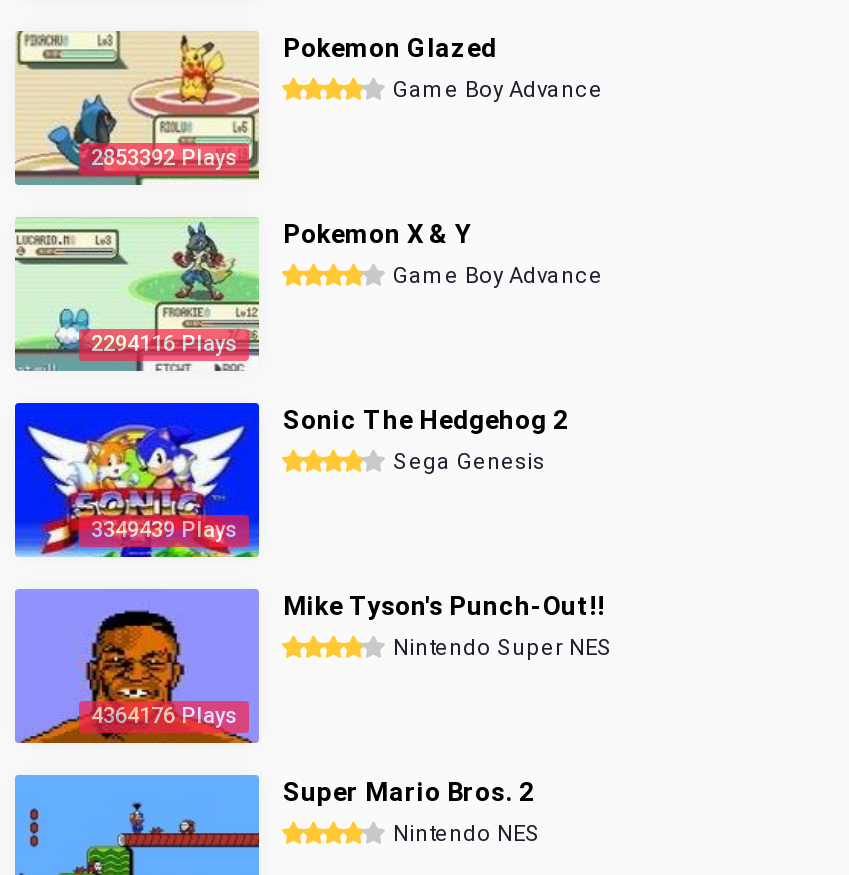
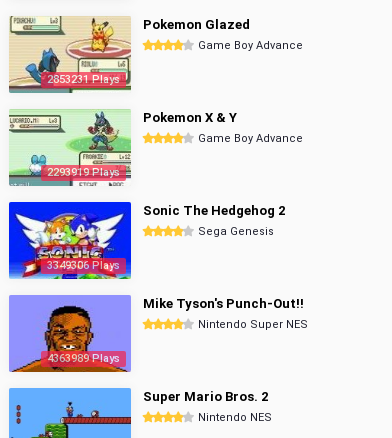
[91,145,237,171] 2853392 Plays -> [47,73,120,86] 2853231 Plays
[91,331,237,357] 2294116 Plays -> [47,166,120,179] 2293919 Plays
[91,517,237,543] 3349439 Plays -> [47,259,120,272] 3349306 Plays
[91,703,237,729] 4364176 Plays -> [47,352,120,365] 4363989 Plays

